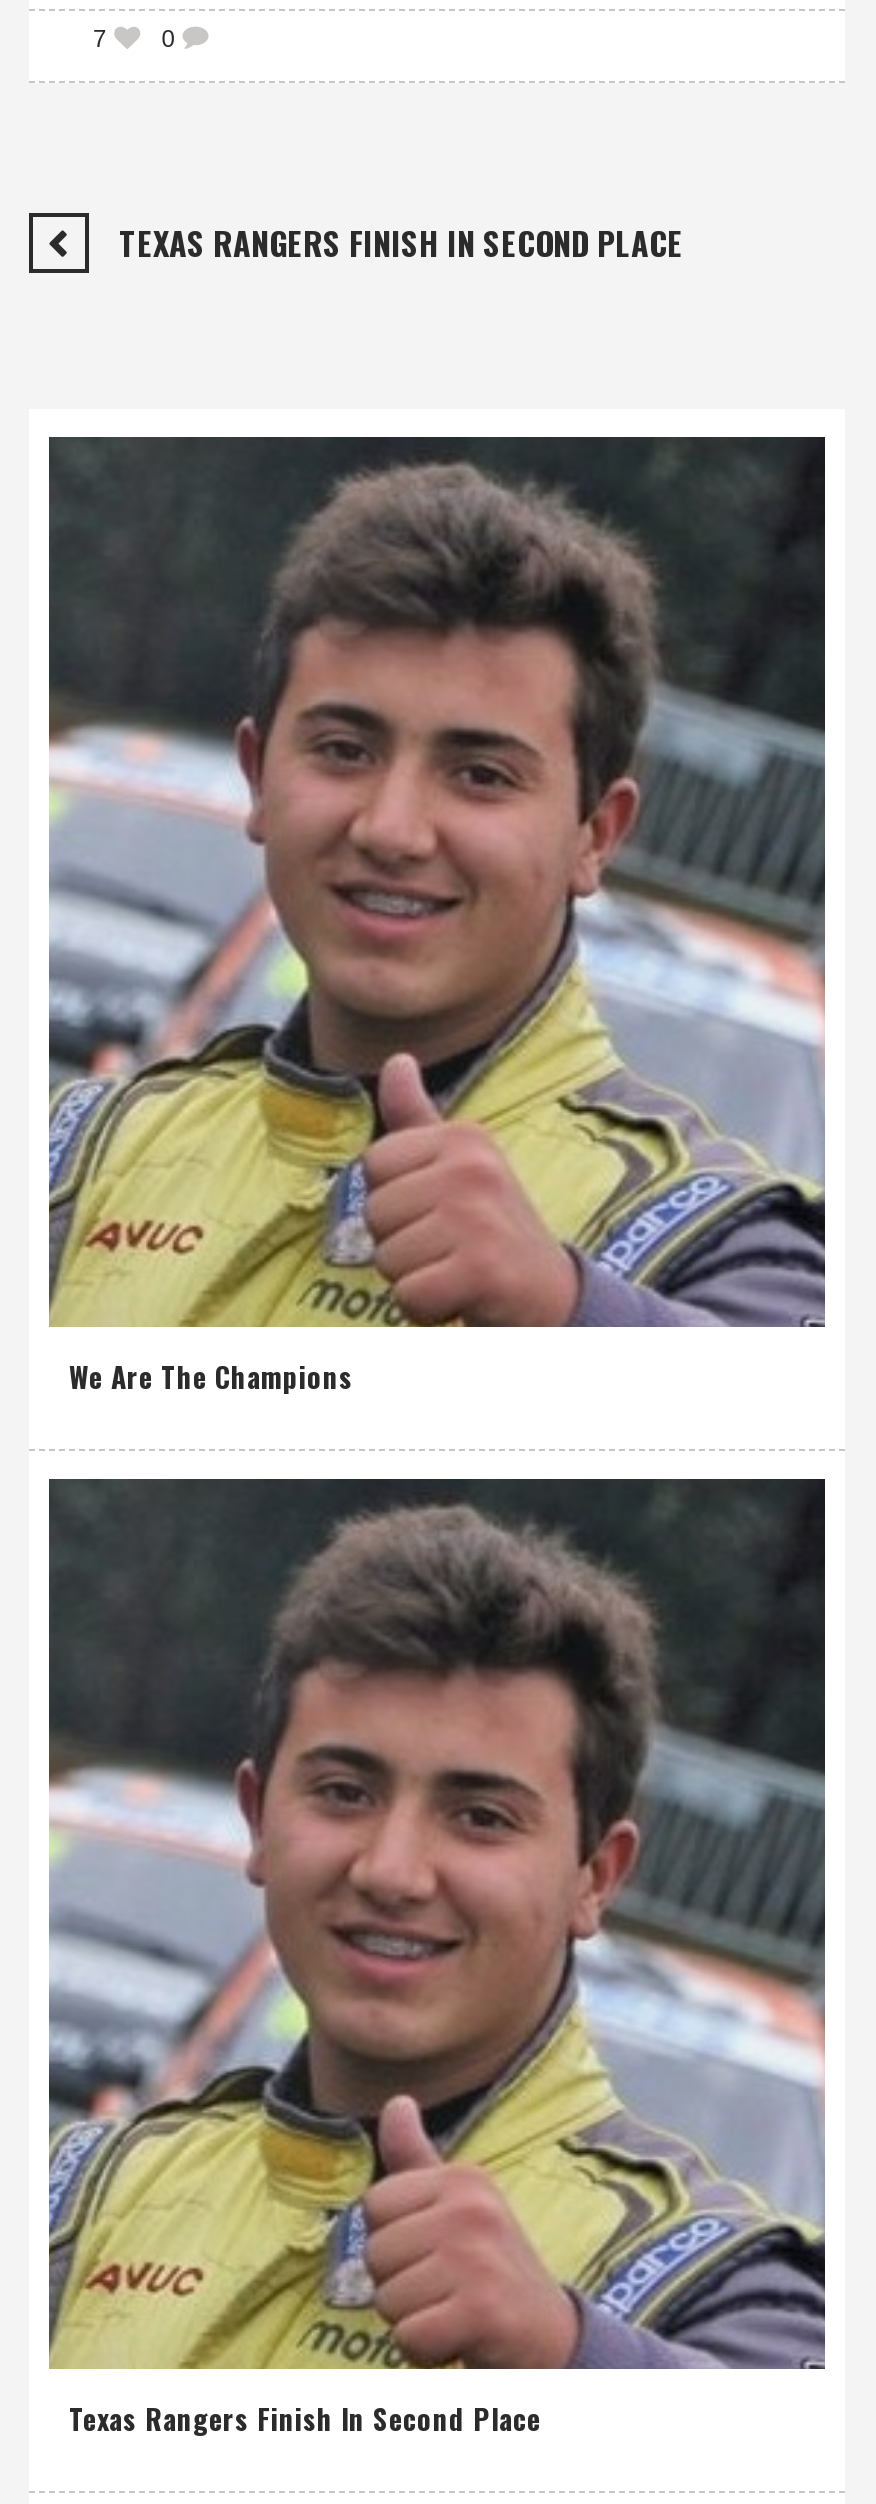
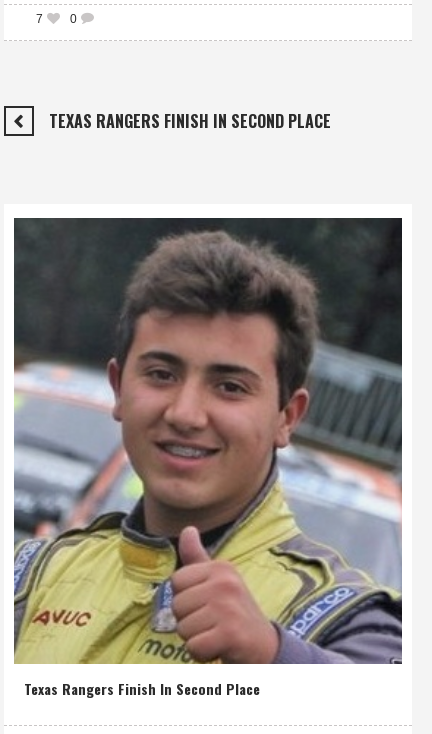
[69,1355,353,1397] We Are The Champions -> none

